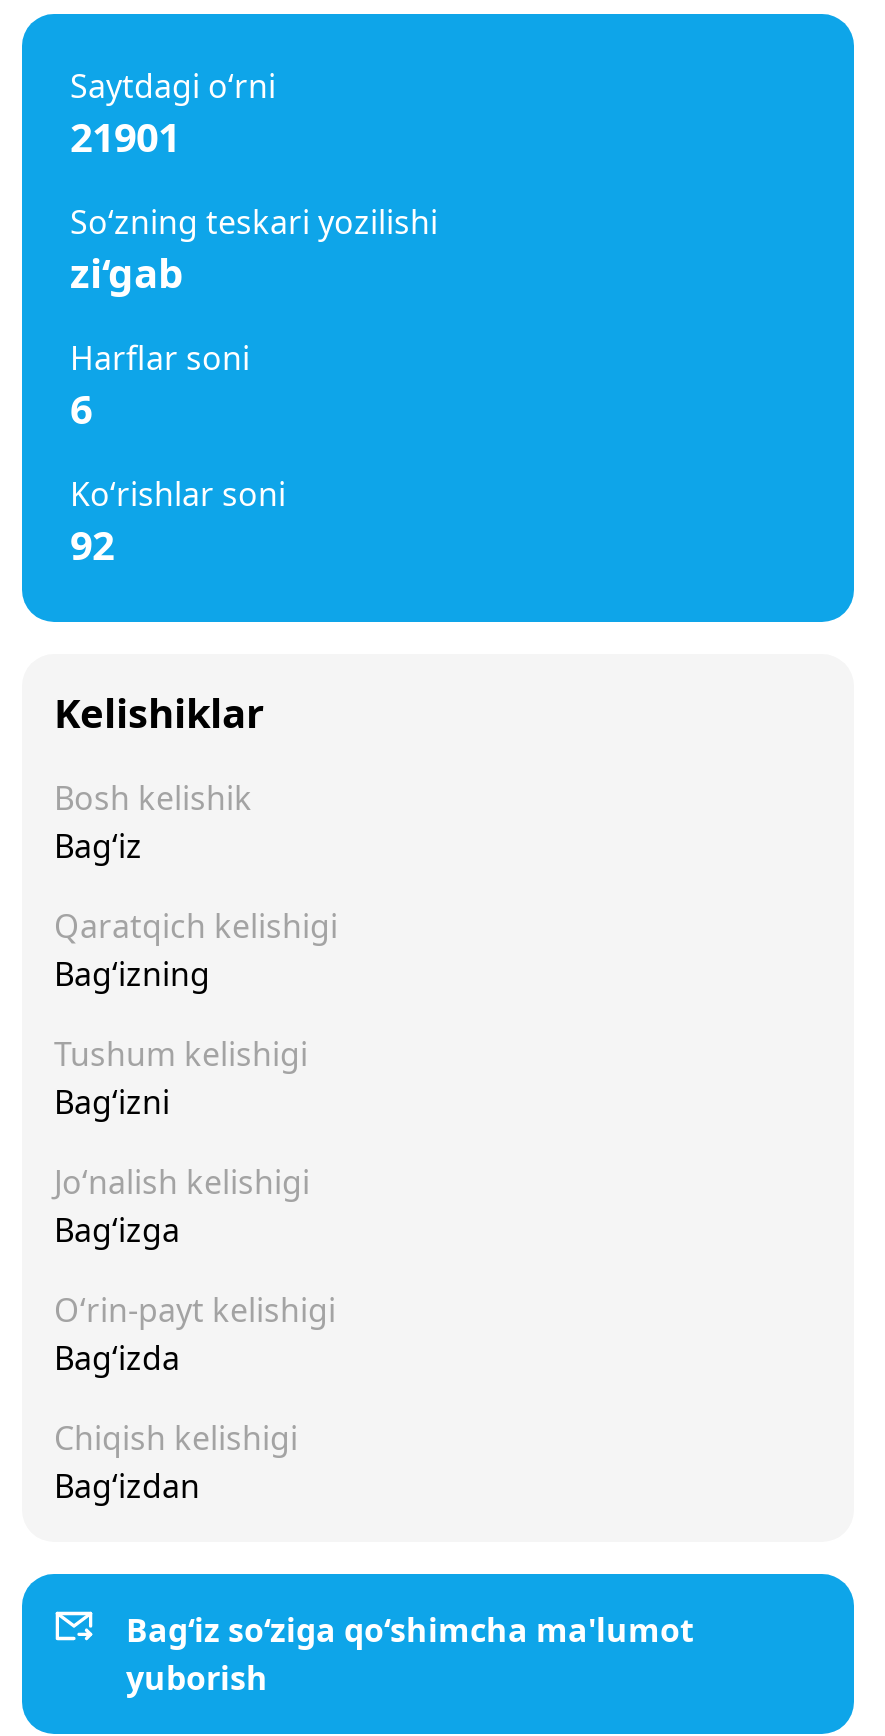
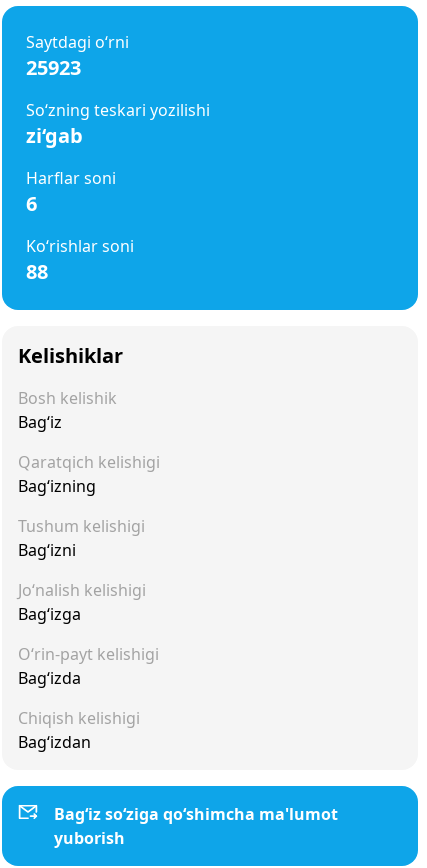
[70,110,180,164] 21901 -> [26,54,81,81] 25923
[70,518,114,572] 92 -> [26,258,48,285] 88

